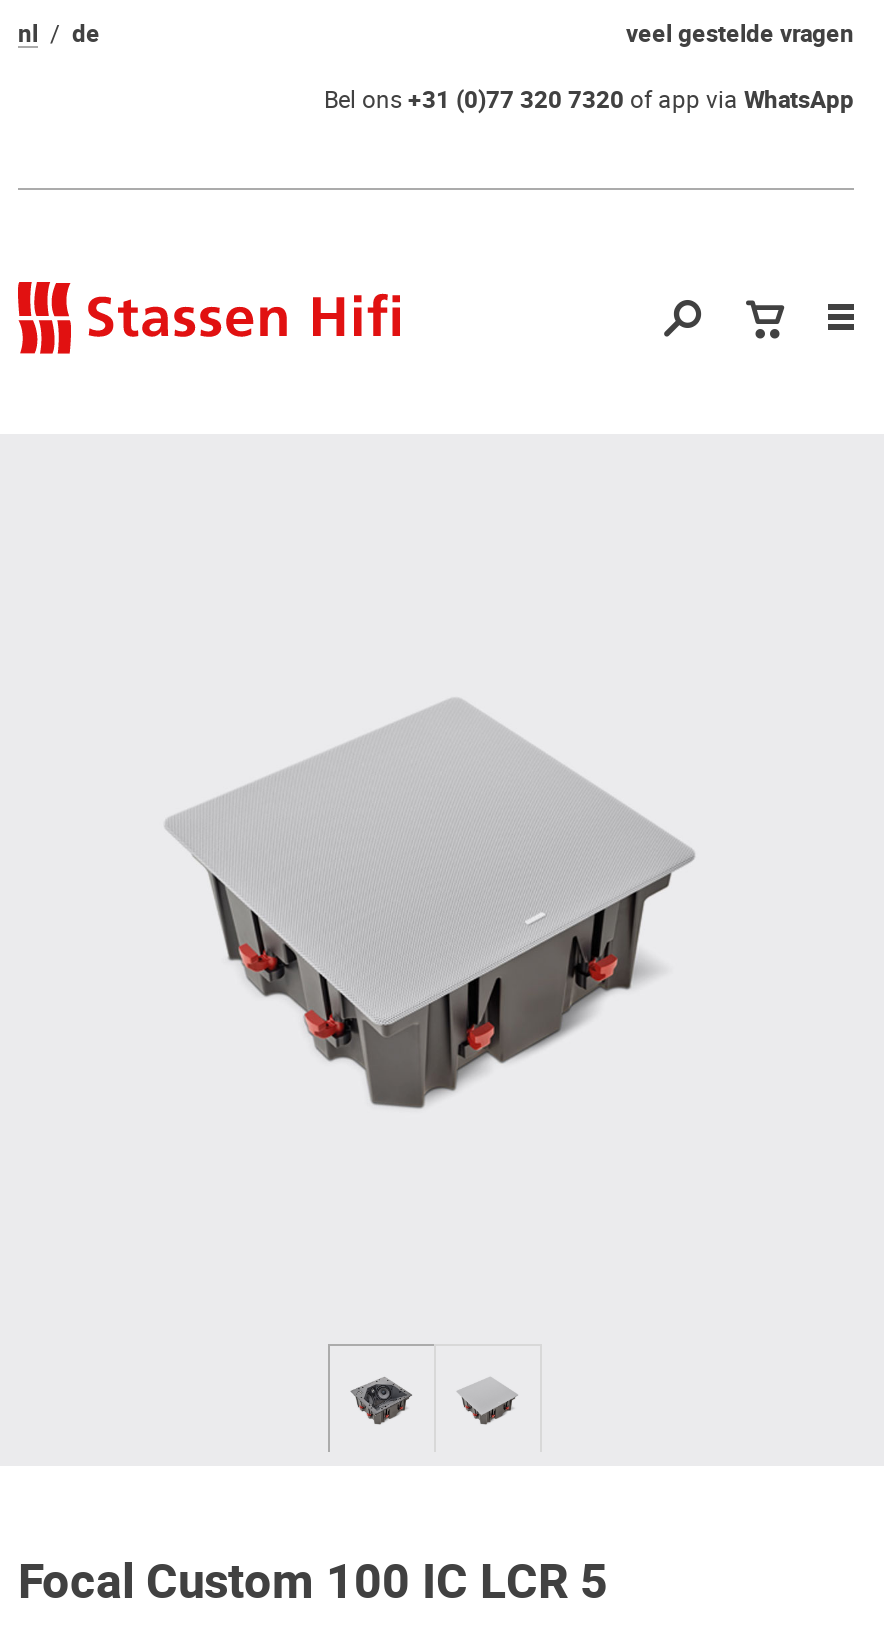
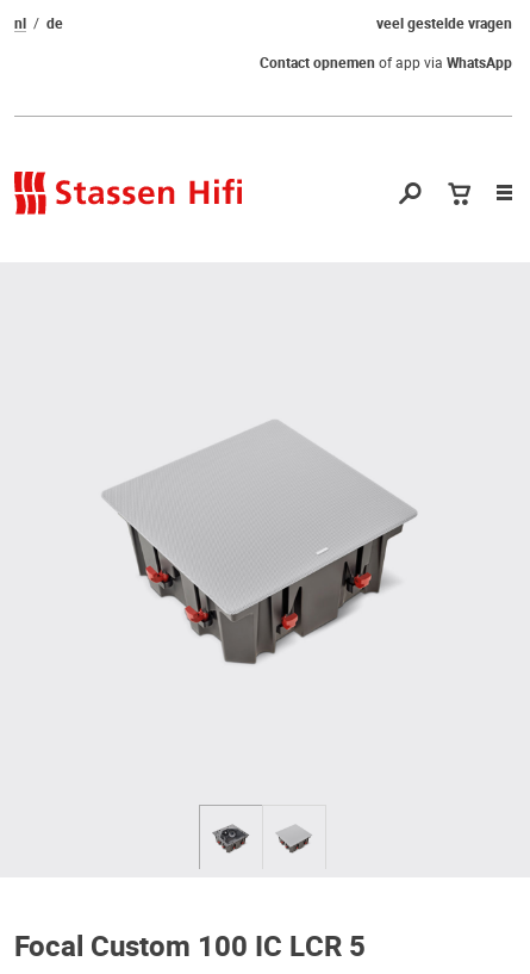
[324,82,854,118] Bel ons +31 (0)77 320 7320 of app via WhatsApp -> [260,52,512,74] Contact opnemen of app via WhatsApp

